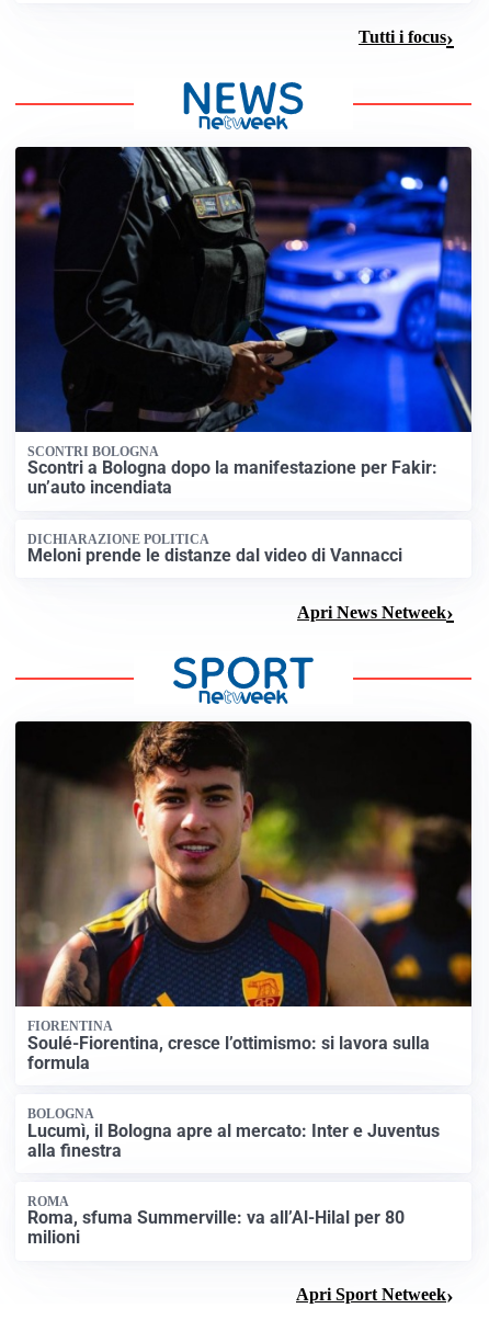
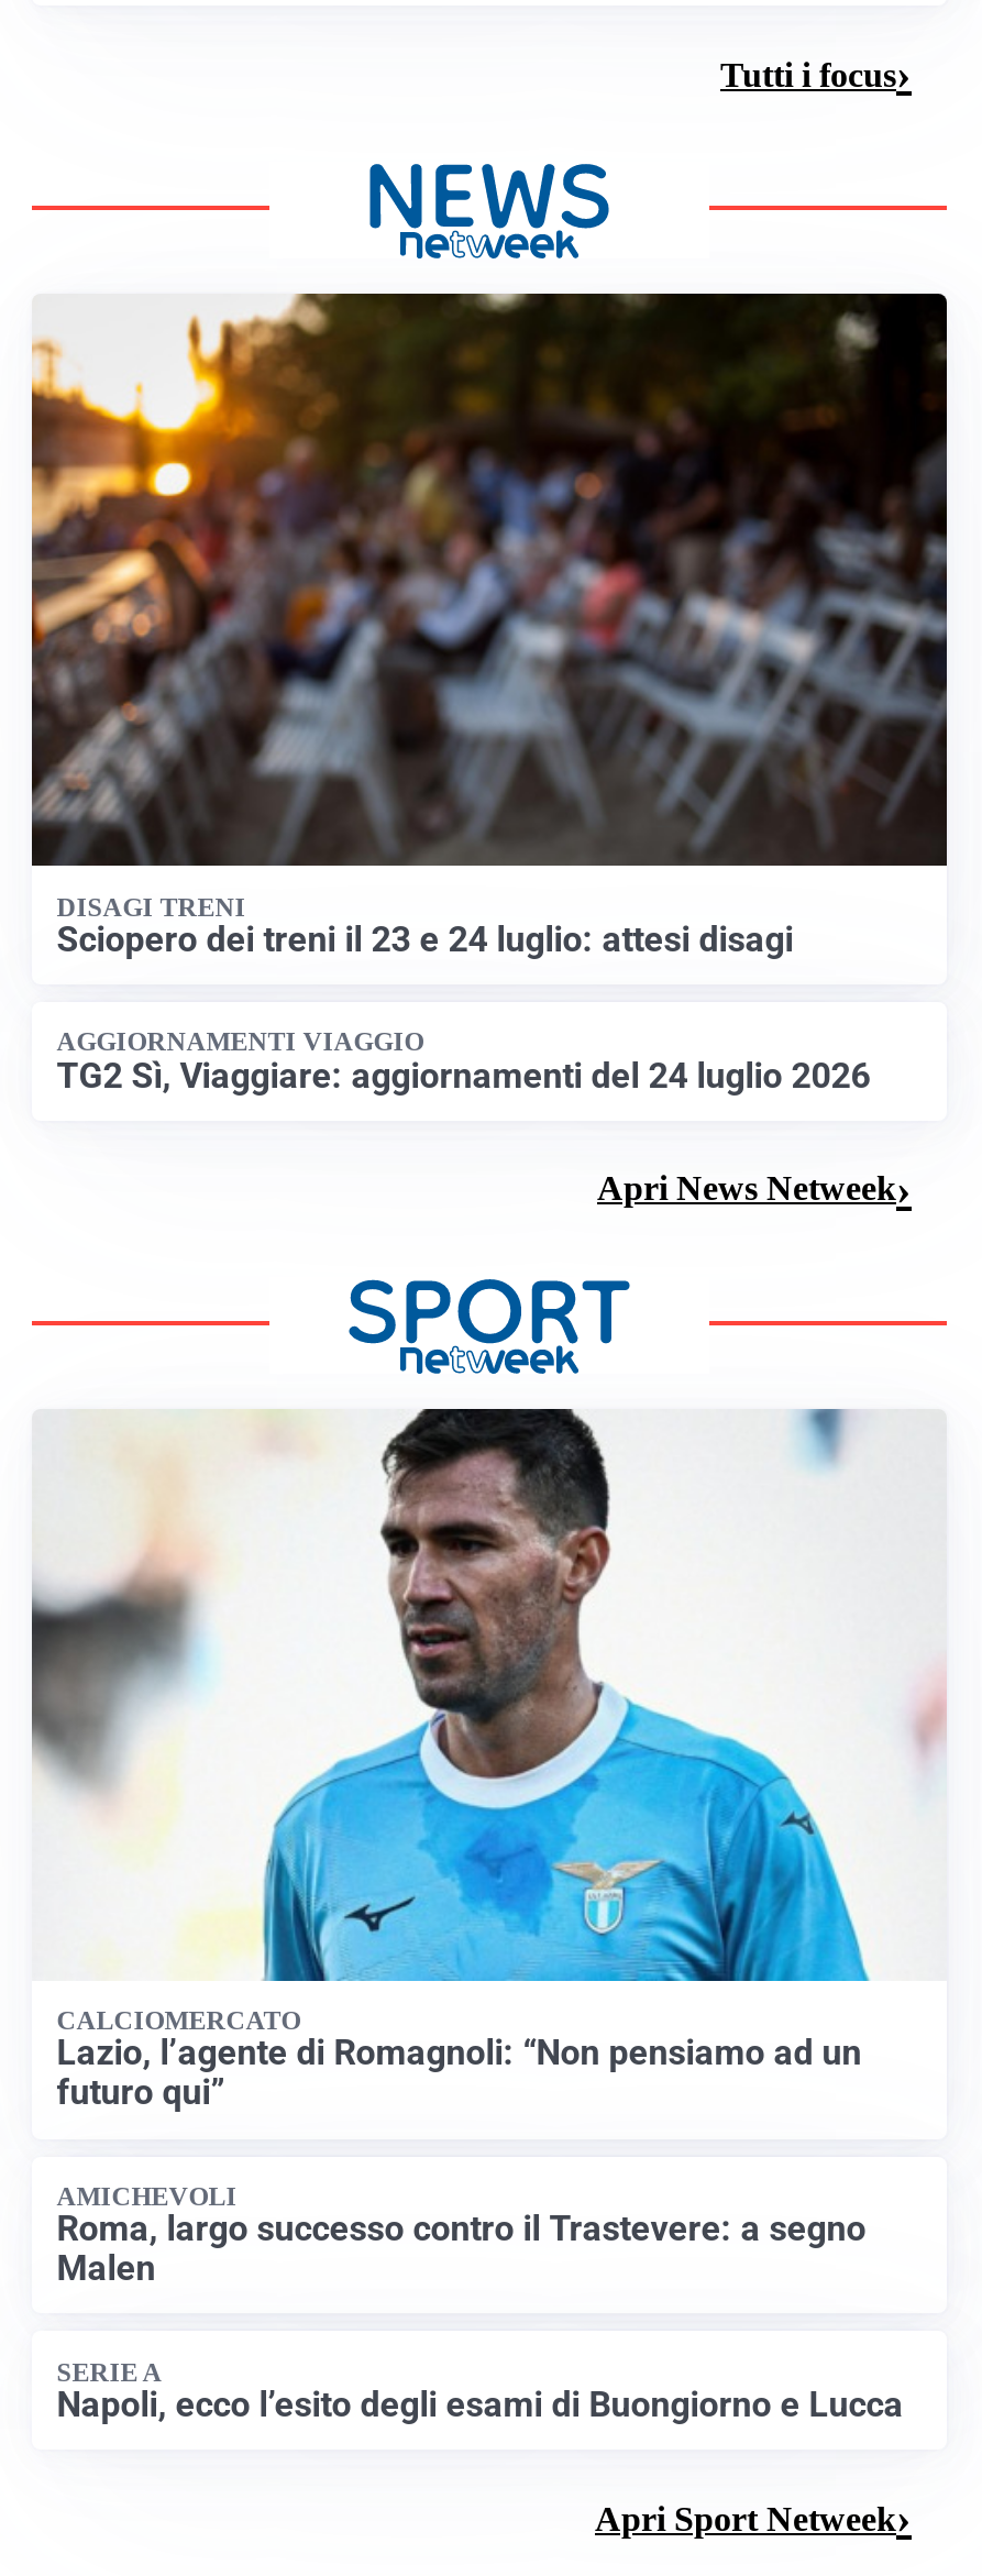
[14,146,473,498] [image] | SCONTRI BOLOGNA | Scontri a Bologna dopo la manifestazione per Fakir: | un’auto incendiata -> [30,290,949,960] [image] | DISAGI TRENI | Sciopero dei treni il 23 e 24 luglio: attesi disagi
[28,531,403,566] DICHIARAZIONE POLITICA | Meloni prende le distanze dal video di Vannacci -> [57,1027,870,1096] AGGIORNAMENTI VIAGGIO | TG2 Sì, Viaggiare: aggiornamenti del 24 luglio 2026
[14,720,473,1073] [image] | FIORENTINA | Soulé-Fiorentina, cresce l’ottimismo: si lavora sulla | formula -> [32,1408,947,2114] [image] | CALCIOMERCATO | Lazio, l’agente di Romagnoli: “Non pensiamo ad un | futuro qui”
[28,1106,440,1161] BOLOGNA | Lucumì, il Bologna apre al mercato: Inter e Juventus | alla finestra -> [57,2180,866,2289] AMICHEVOLI | Roma, largo successo contro il Trastevere: a segno | Malen
[28,1194,405,1248] ROMA | Roma, sfuma Summerville: va all’Al-Hilal per 80 | milioni -> [57,2356,903,2425] SERIE A | Napoli, ecco l’esito degli esami di Buongiorno e Lucca

